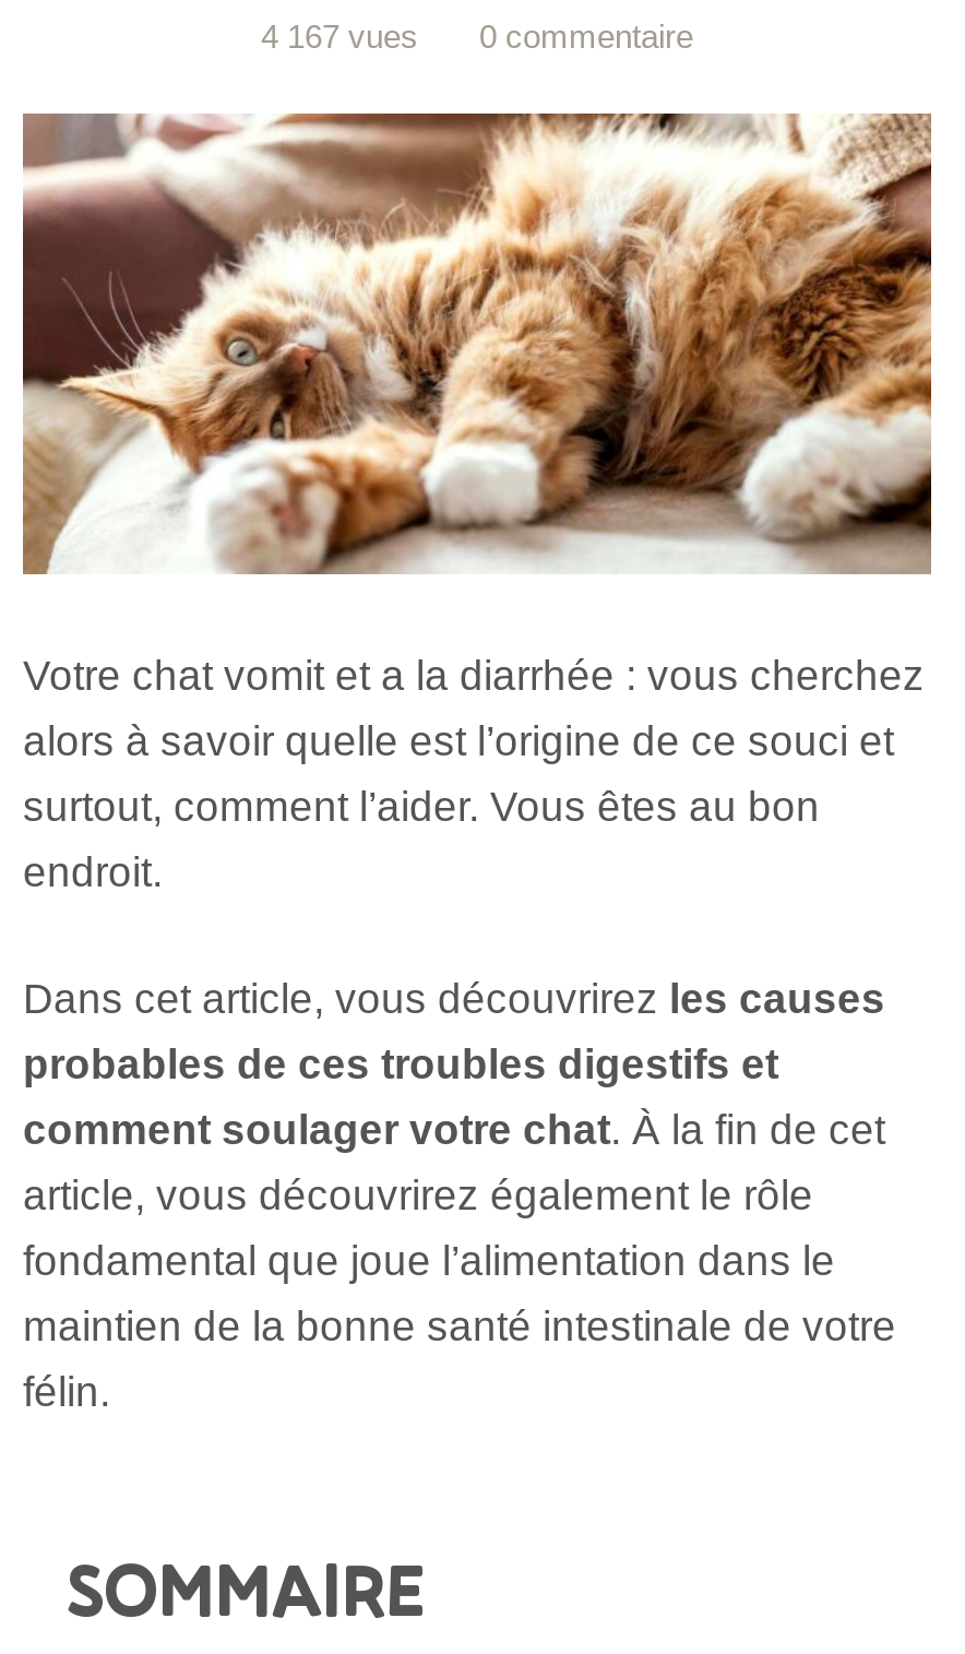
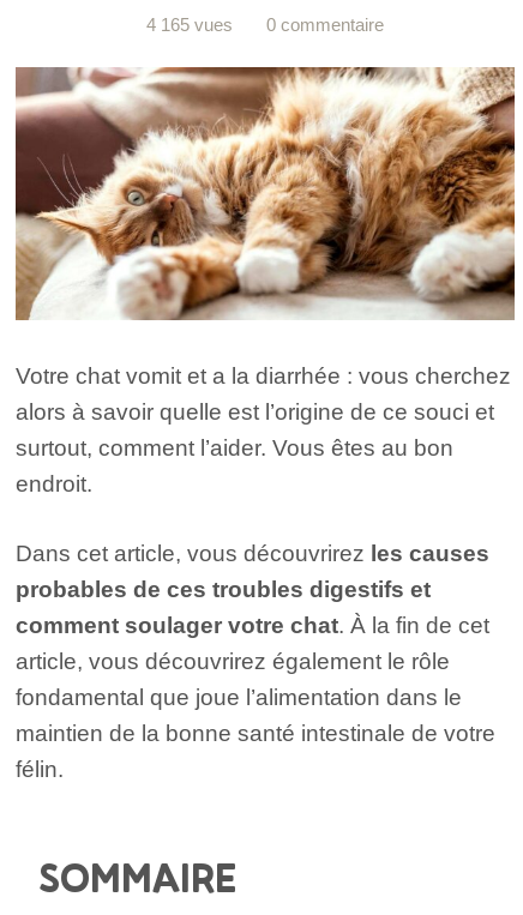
[261,17,693,55] 4 167 vues 0 commentaire -> [146,14,384,35] 4 165 vues 0 commentaire

